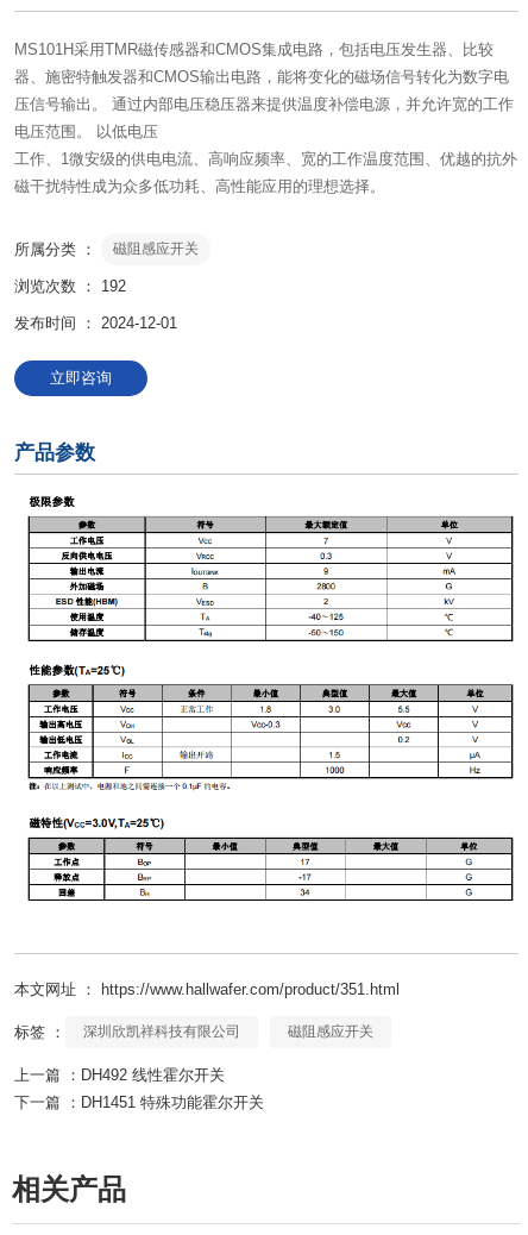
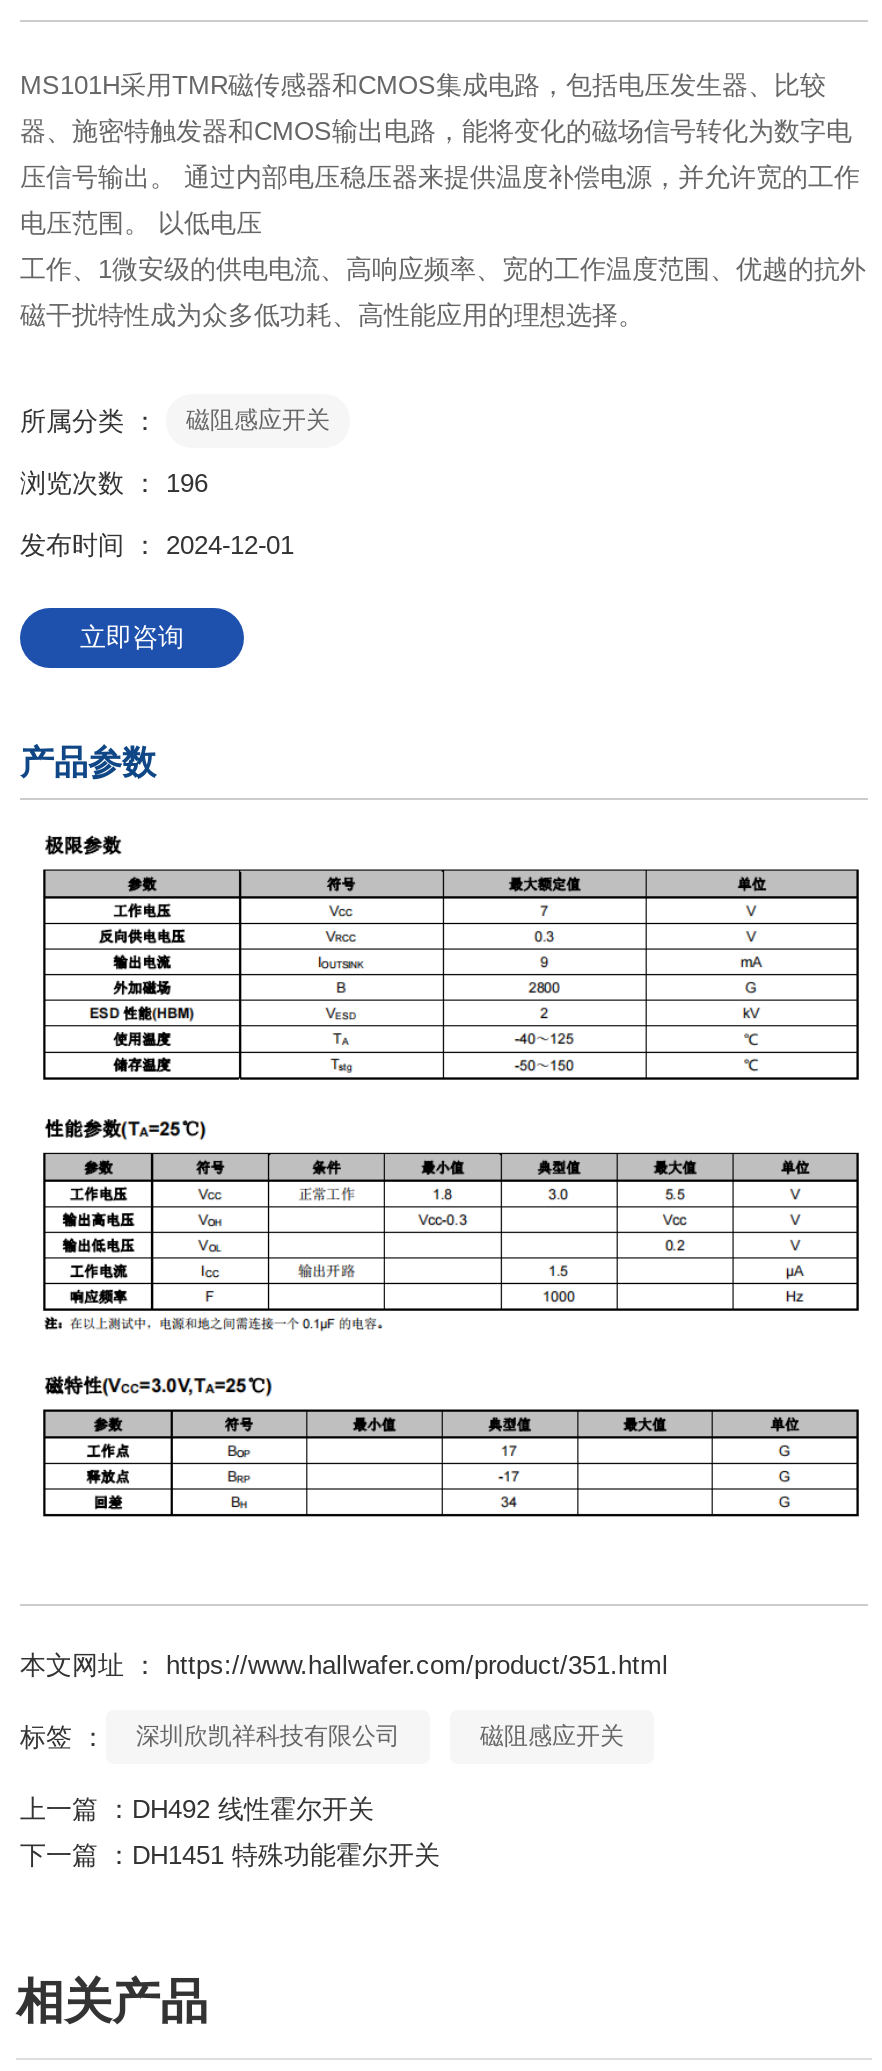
[14,278,126,296] 浏览次数 ：192 -> [20,469,208,499] 浏览次数 ：196

